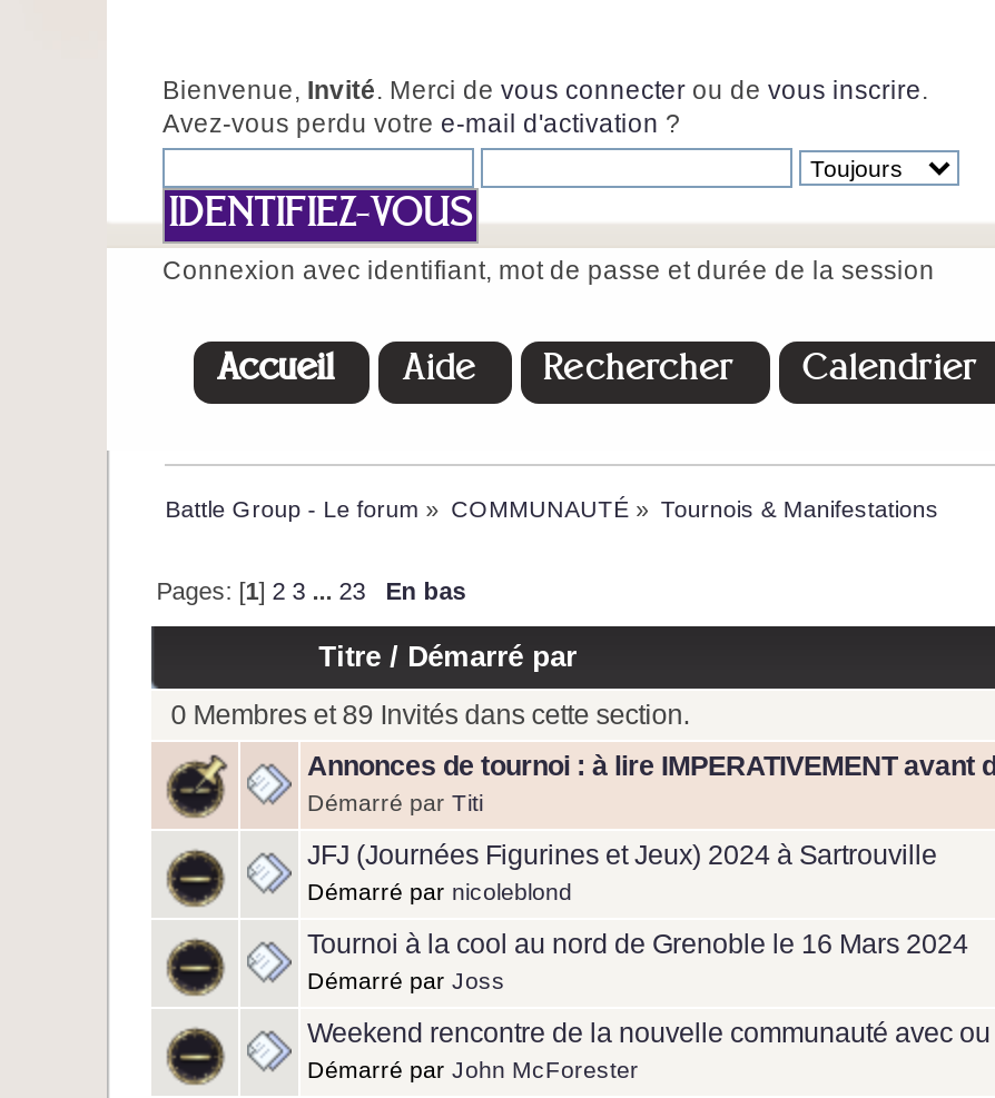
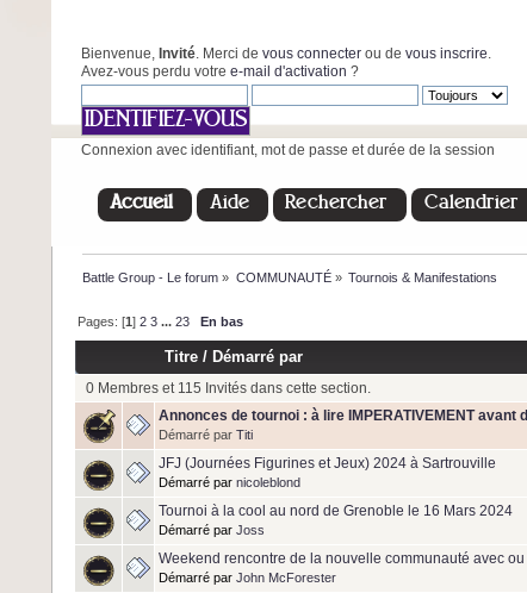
[171,700,689,731] 0 Membres et 89 Invités dans cette section. -> [85,380,370,397] 0 Membres et 115 Invités dans cette section.

